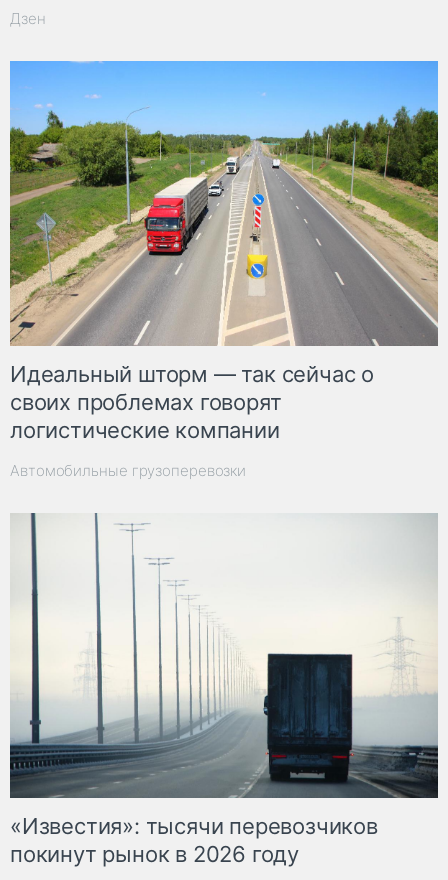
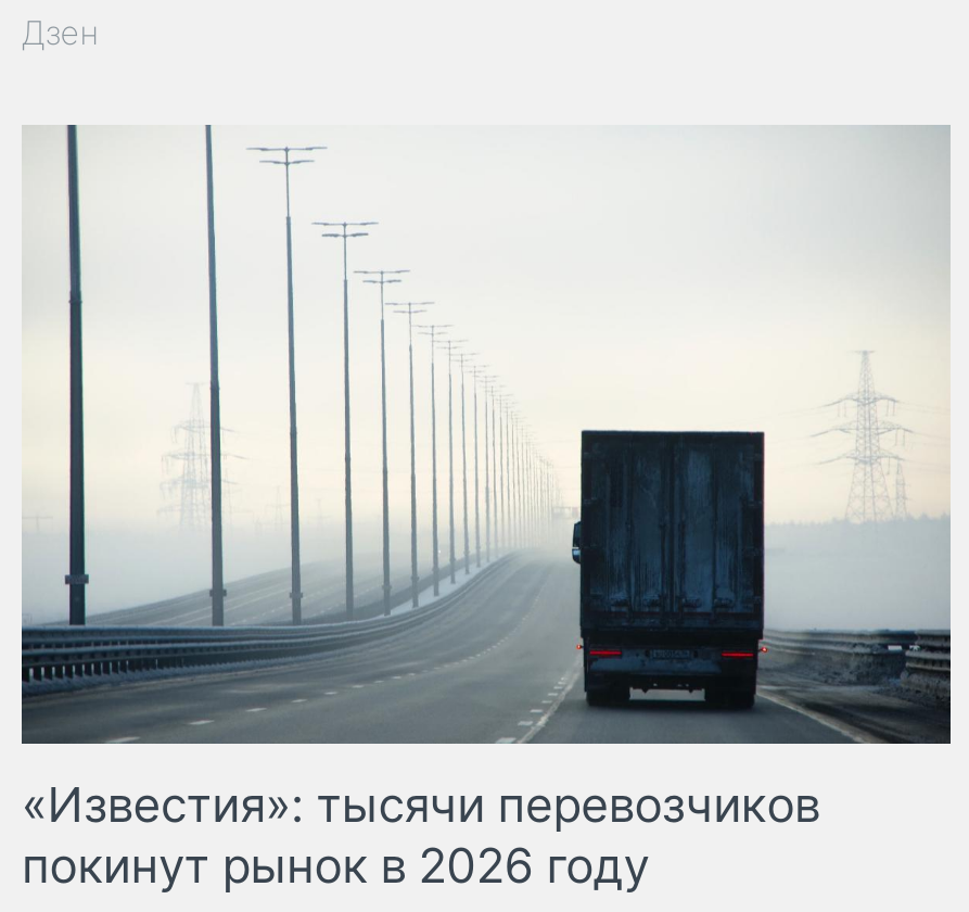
[9,60,439,480] [image] | Идеальный шторм — так сейчас о | своих проблемах говорят | логистические компании | Автомобильные грузоперевозки -> none

